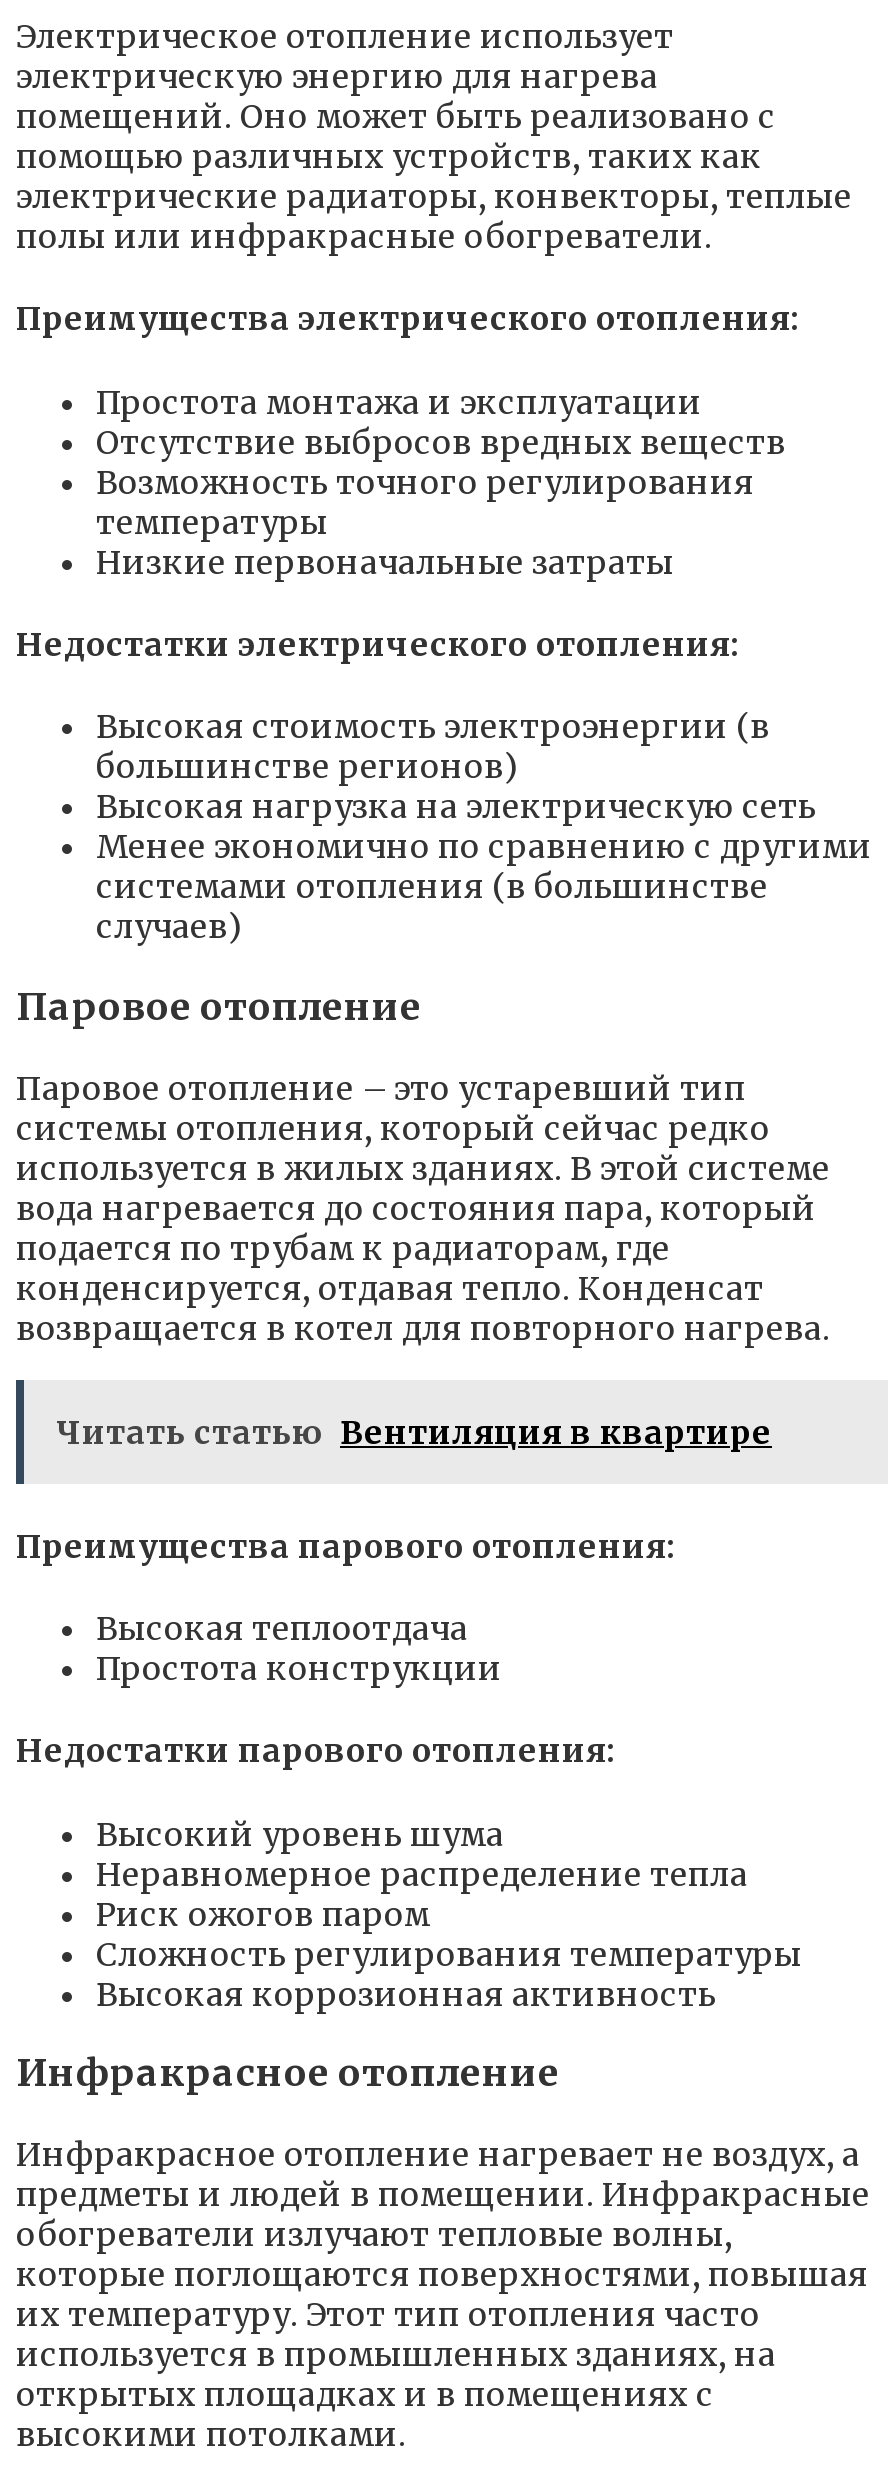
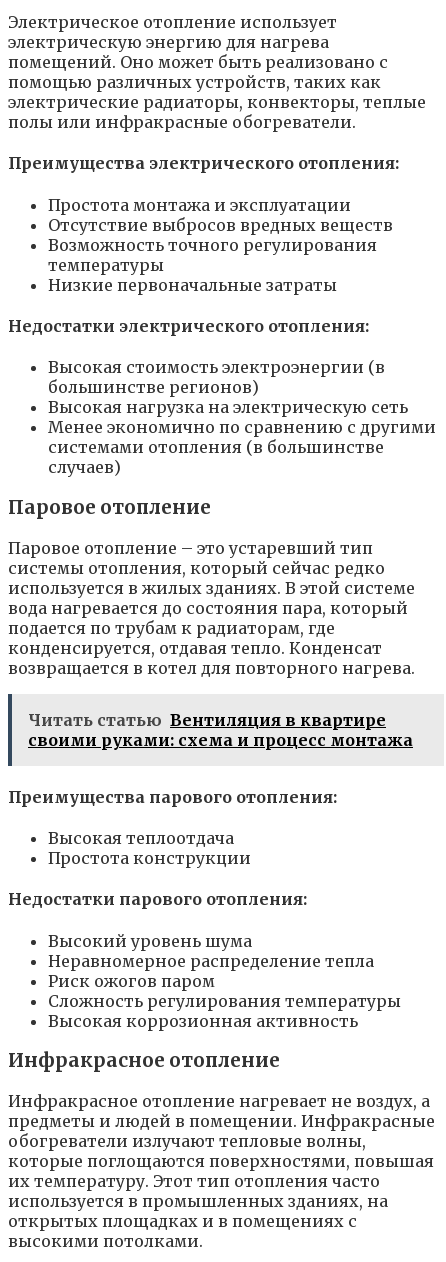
none -> [28,730,413,750] своими руками: схема и процесс монтажа

